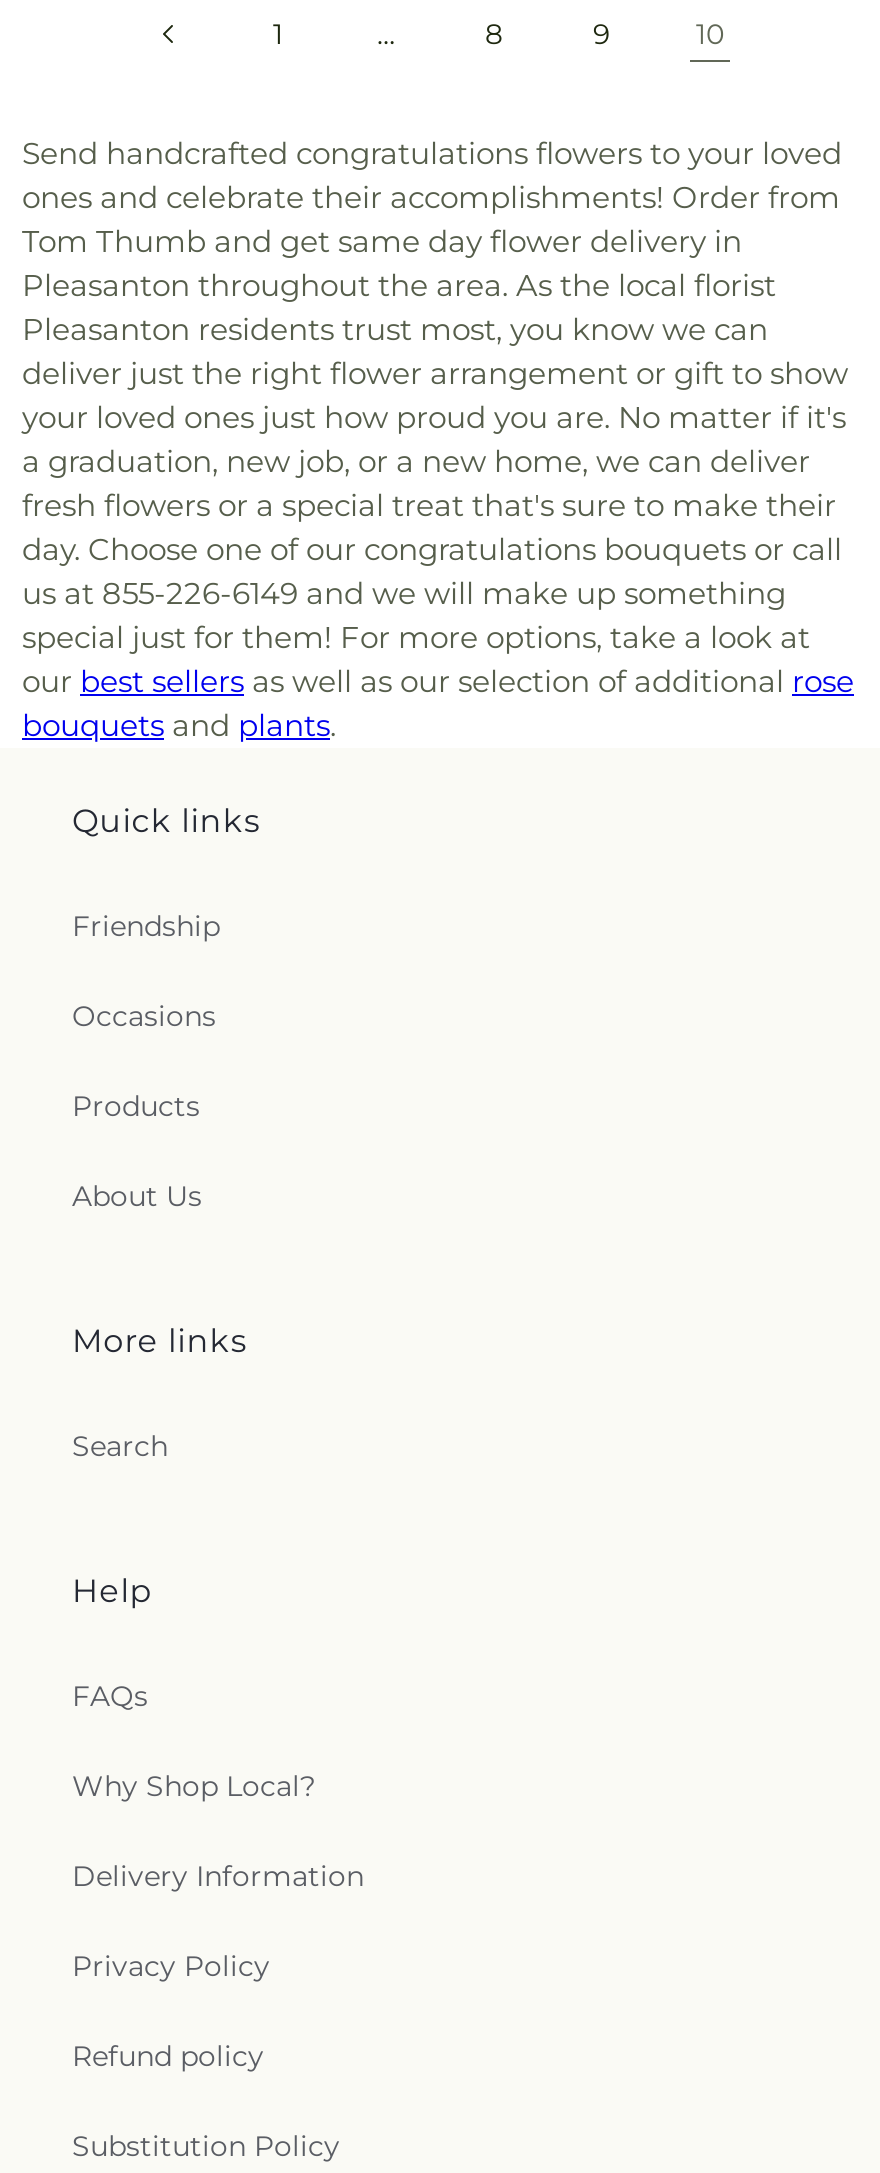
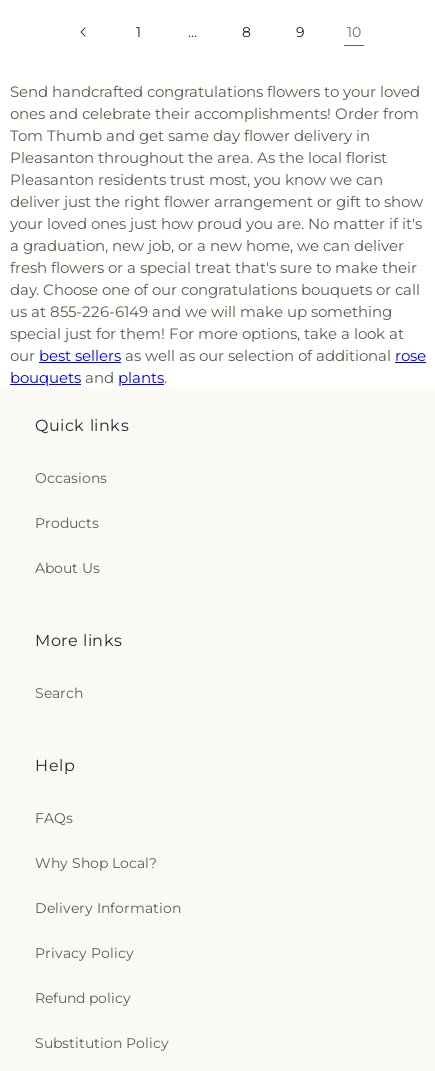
[72,909,220,945] Friendship -> none

